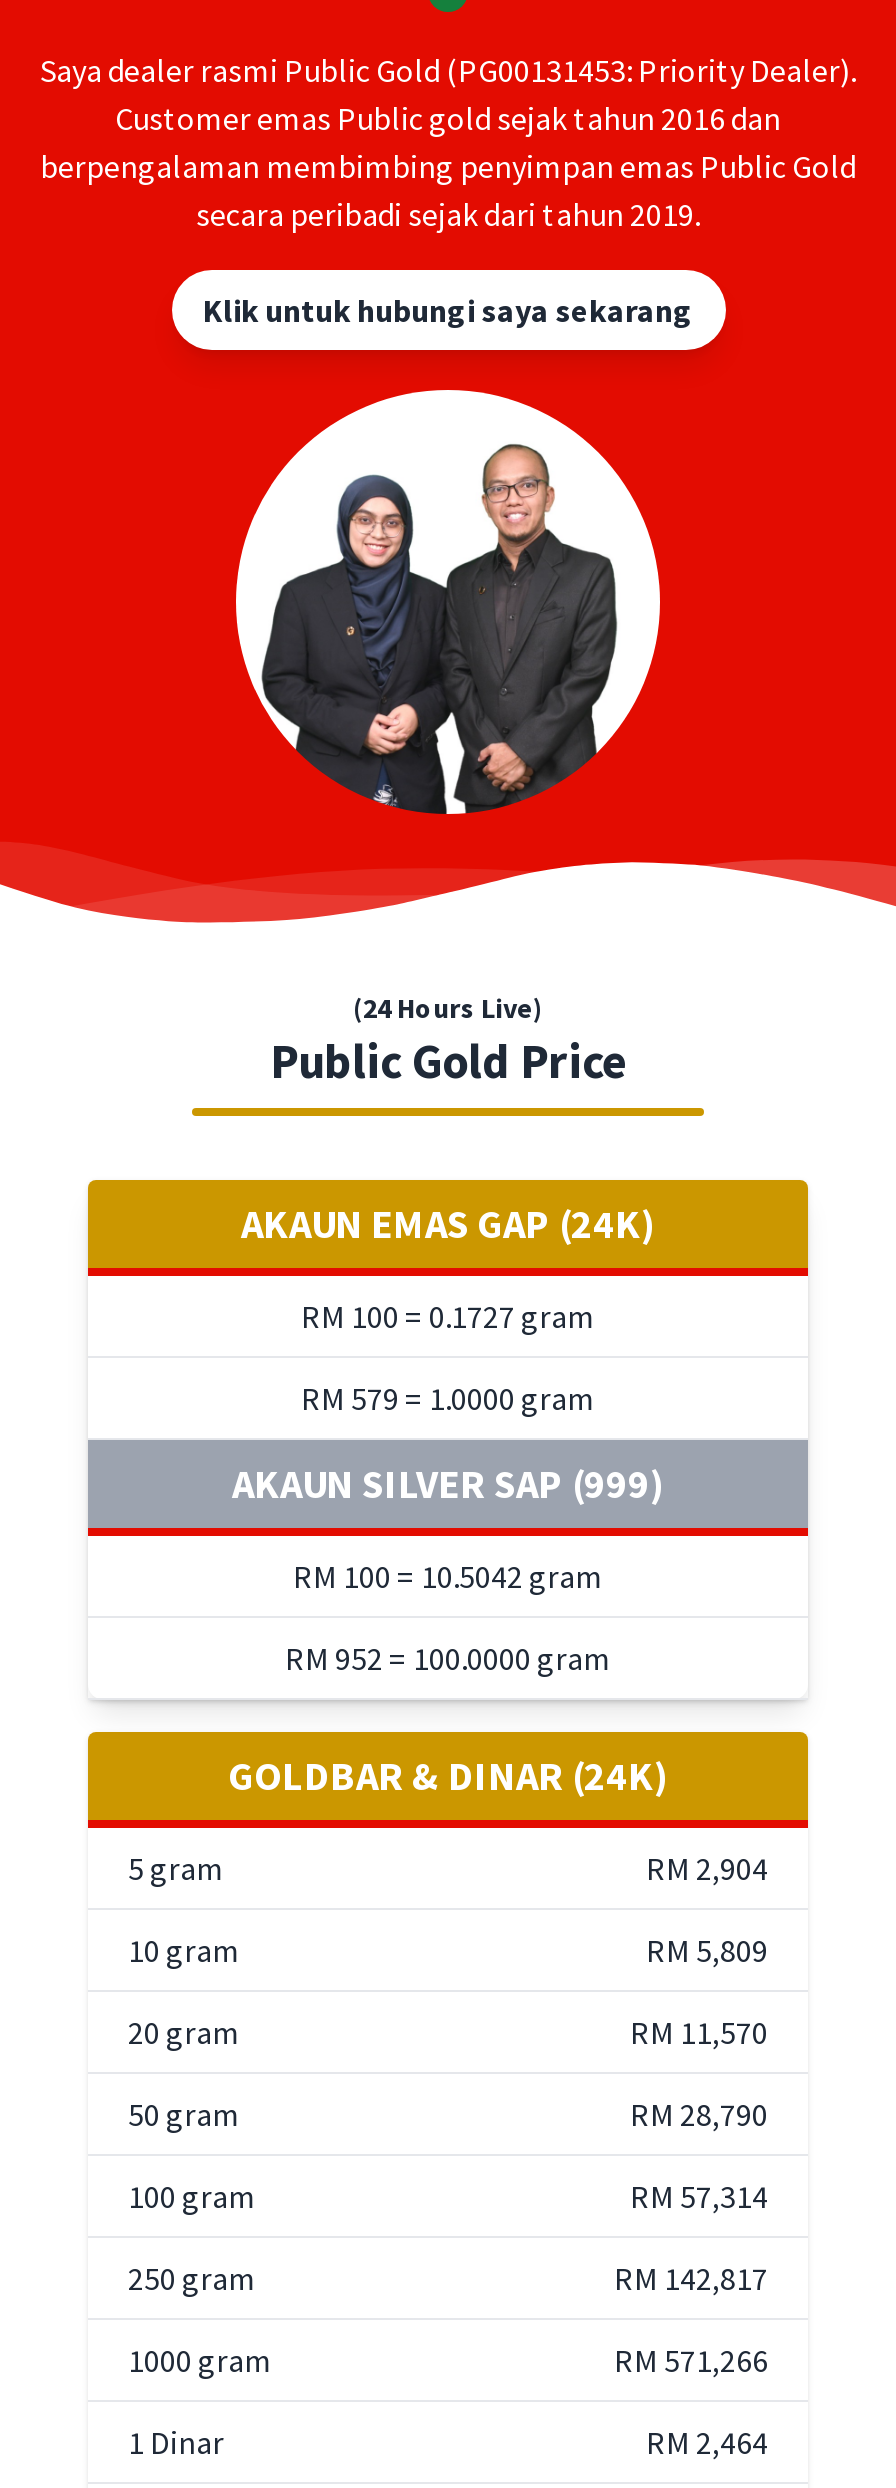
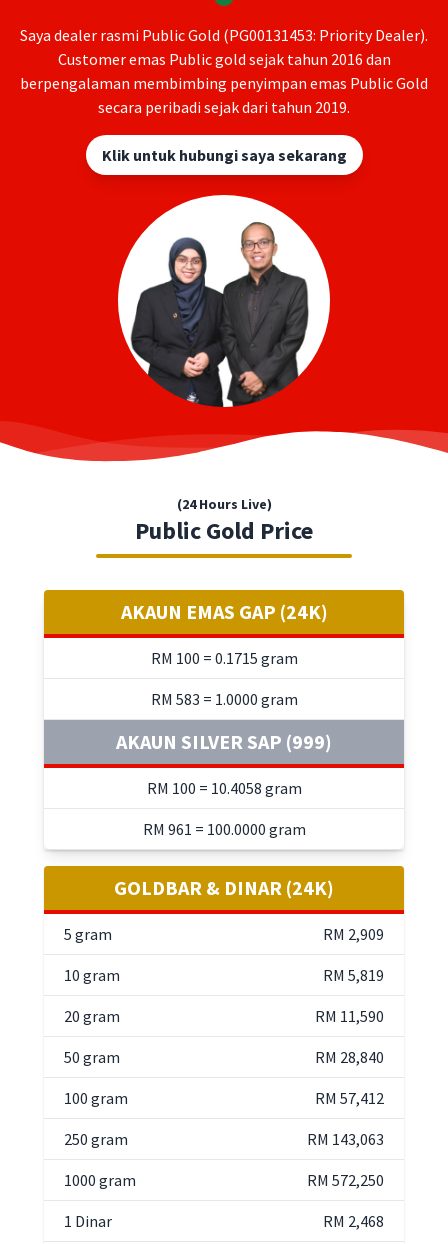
[301,1295,595,1335] RM 100 = 0.1727 gram -> [150,648,297,668] RM 100 = 0.1715 gram
[301,1377,595,1417] RM 579 = 1.0000 gram -> [150,689,297,709] RM 583 = 1.0000 gram
[293,1555,603,1595] RM 100 = 10.5042 gram -> [146,778,301,798] RM 100 = 10.4058 gram
[285,1637,611,1677] RM 952 = 100.0000 gram -> [142,819,305,839] RM 961 = 100.0000 gram
[646,1847,768,1887] RM 2,904 -> [323,924,384,944] RM 2,909
[646,1929,768,1969] RM 5,809 -> [323,965,384,985] RM 5,819
[630,2011,768,2051] RM 11,570 -> [315,1006,384,1026] RM 11,590
[630,2093,768,2133] RM 28,790 -> [315,1047,384,1067] RM 28,840
[630,2175,768,2215] RM 57,314 -> [315,1088,384,1108] RM 57,412
[614,2257,768,2297] RM 142,817 -> [307,1129,384,1149] RM 143,063
[614,2339,768,2379] RM 571,266 -> [307,1170,384,1190] RM 572,250
[646,2421,768,2461] RM 2,464 -> [323,1211,384,1231] RM 2,468

